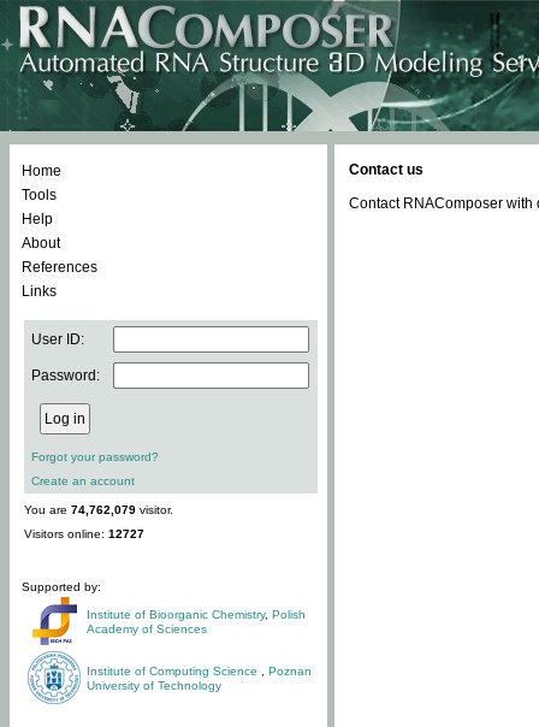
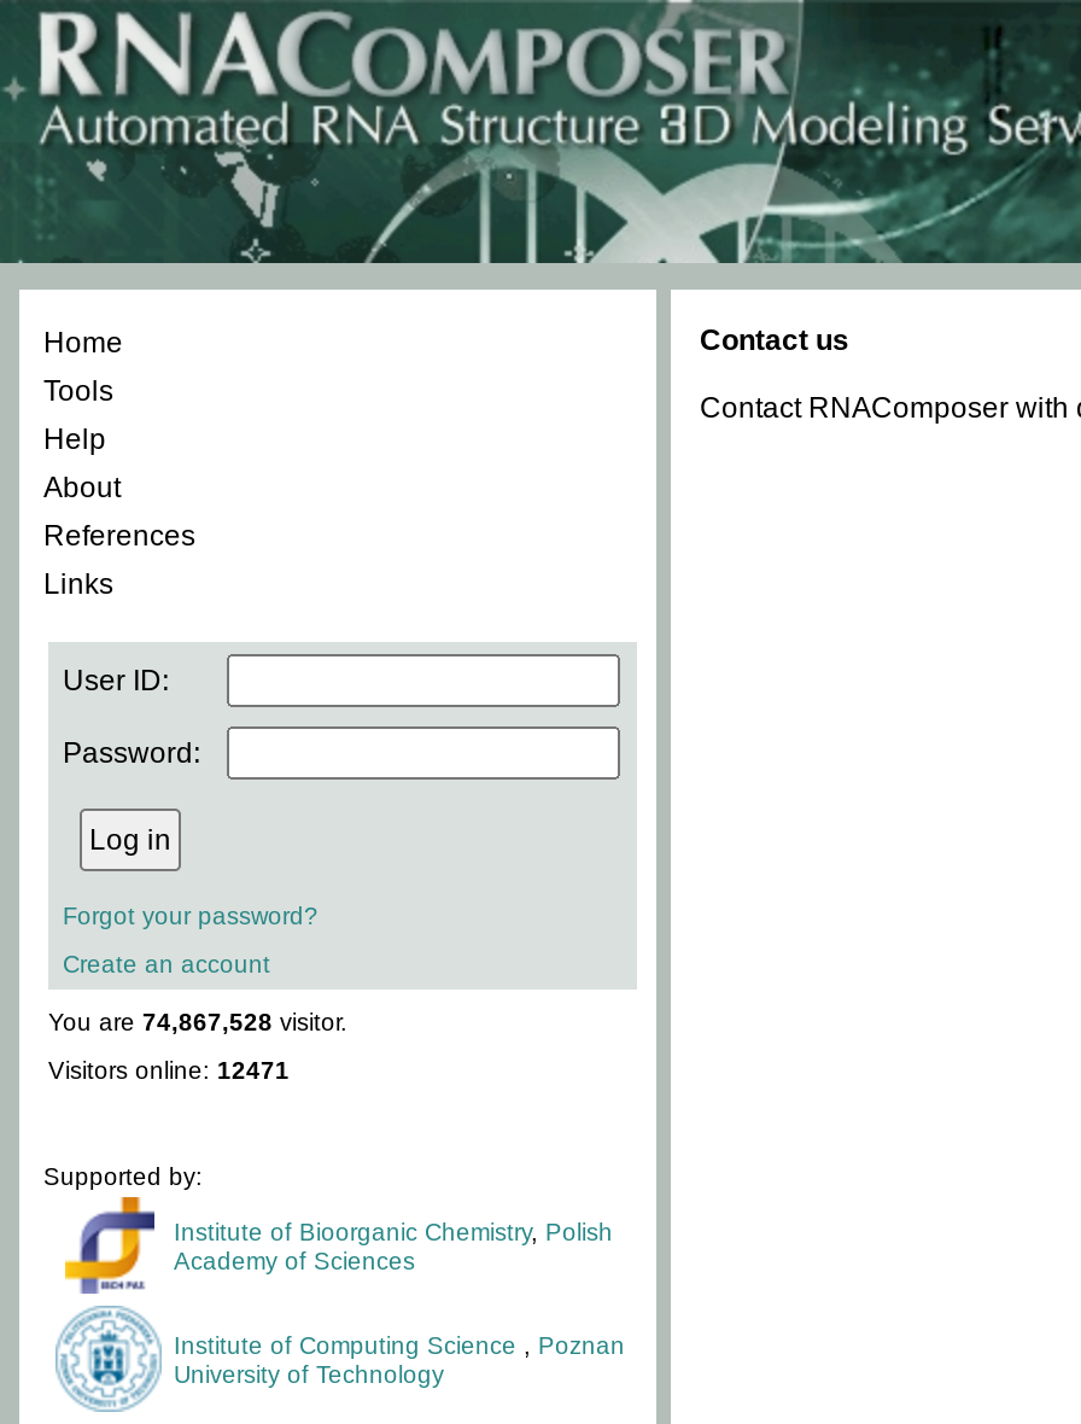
[24,503,173,516] You are 74,762,079 visitor. -> [48,1009,347,1035] You are 74,867,528 visitor.
[24,527,144,540] Visitors online: 12727 -> [48,1057,290,1084] Visitors online: 12471

